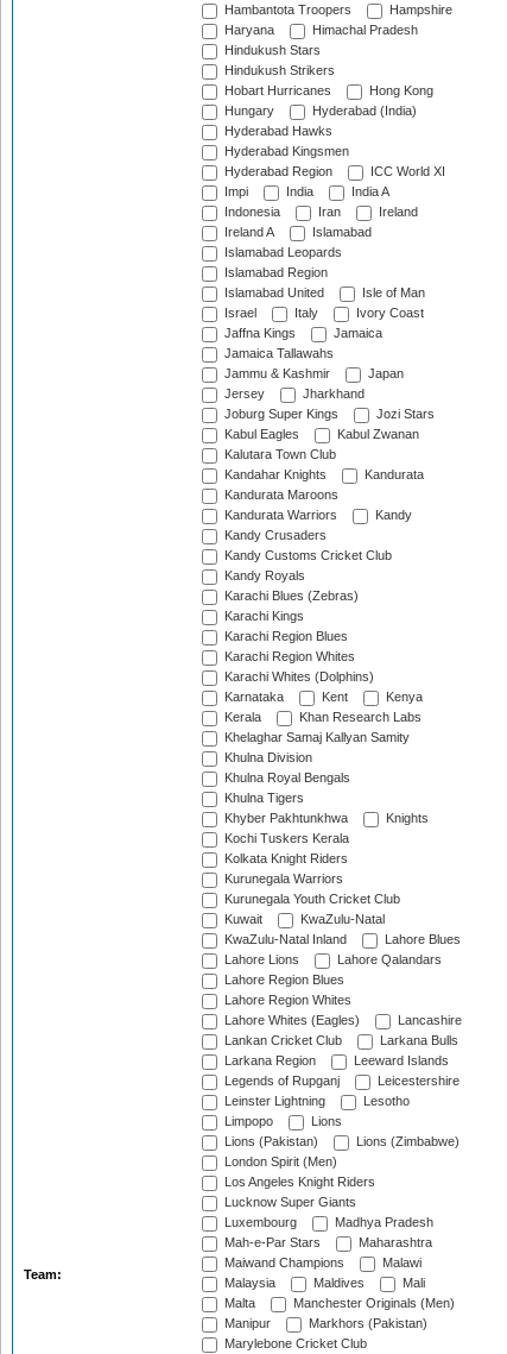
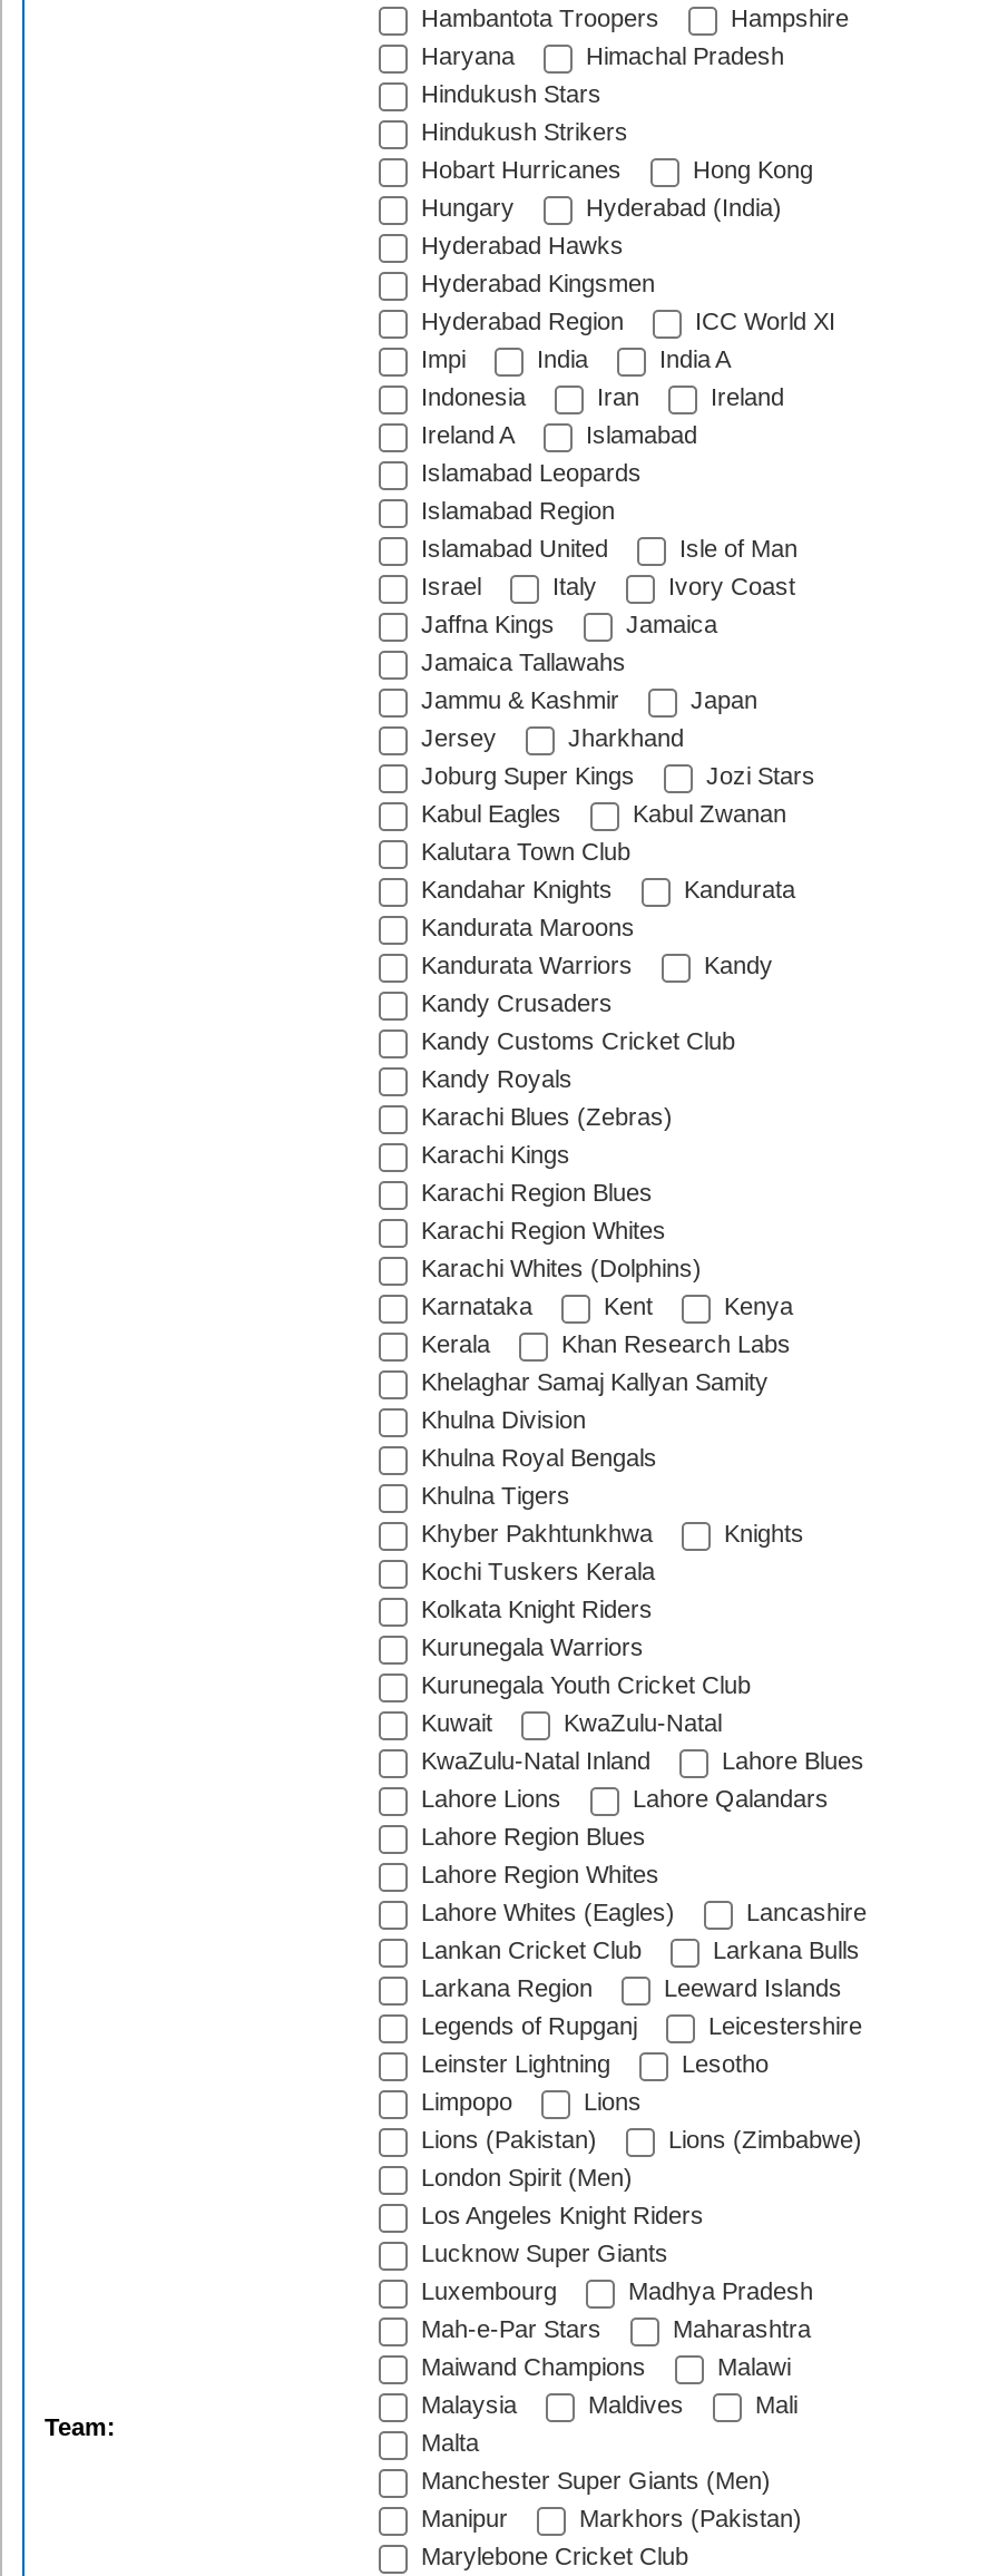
[290,1296,455,1310] Manchester Originals (Men) -> [414,2468,771,2494] Manchester Super Giants (Men)

